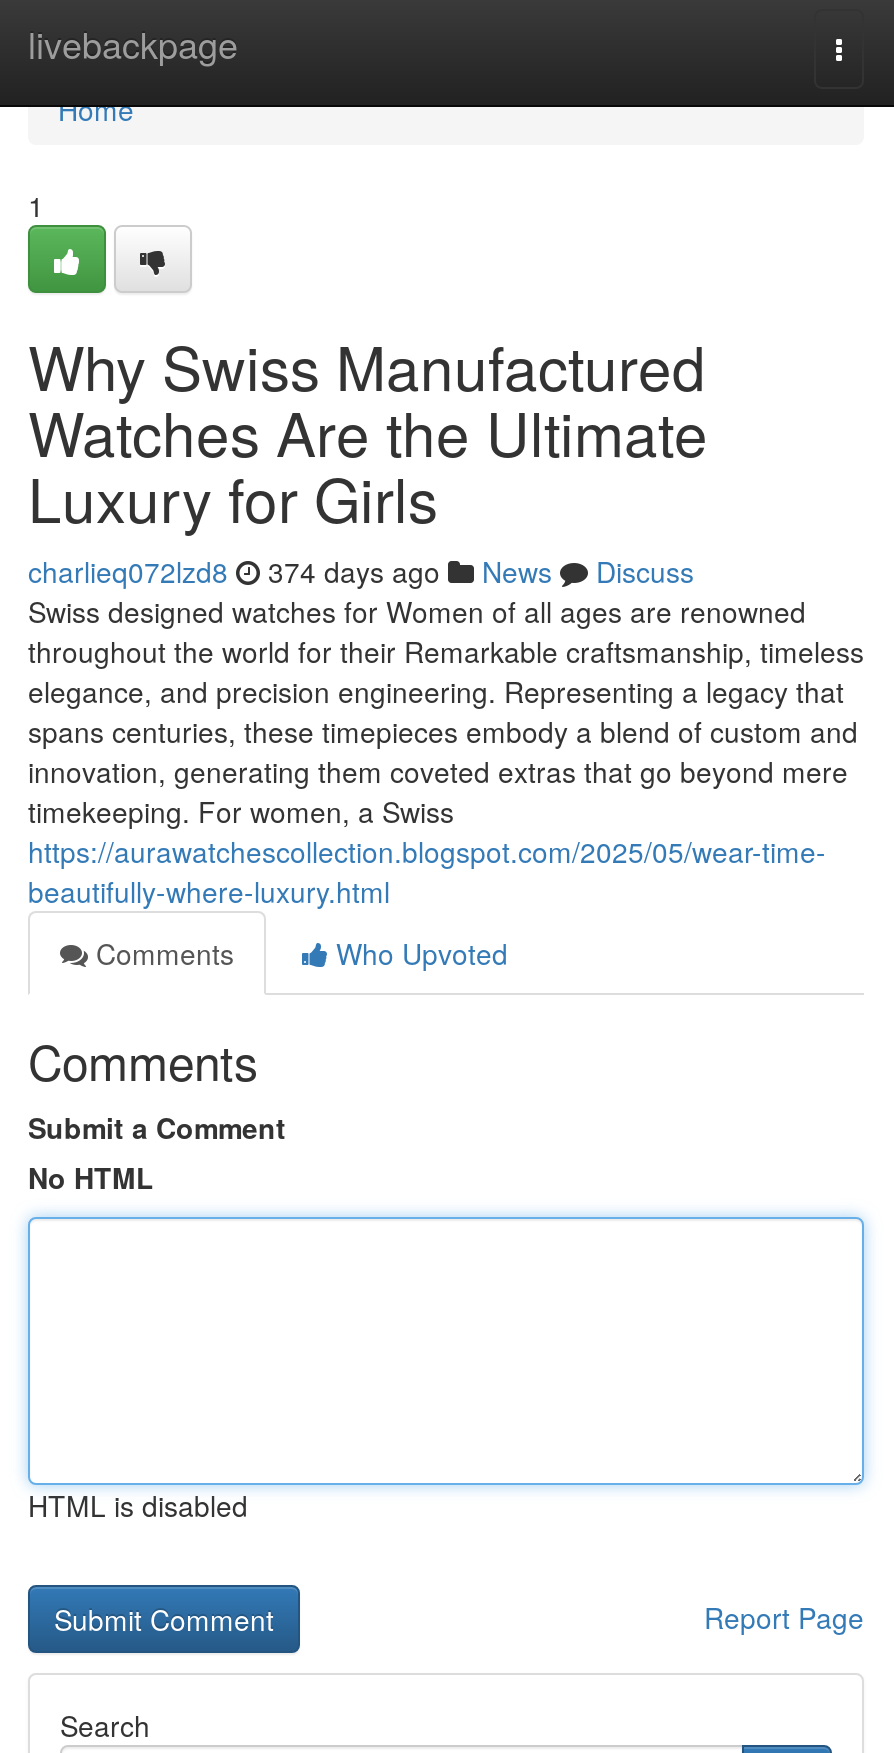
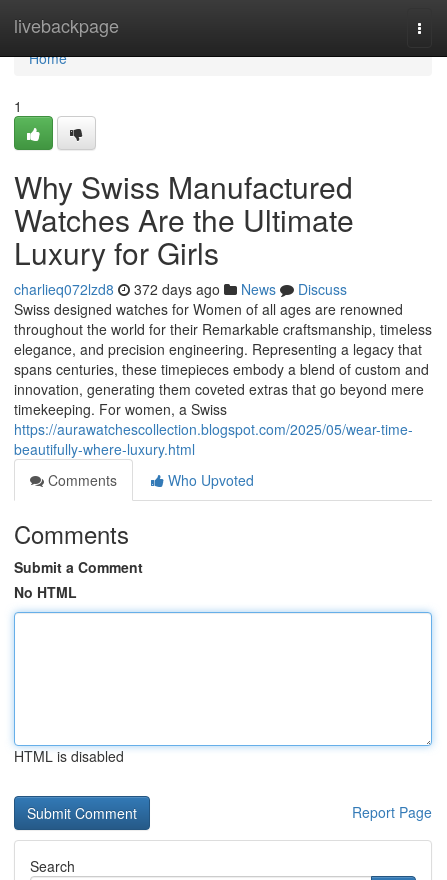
[28,551,694,591] charlieq072lzd8 374 days ago News Discuss -> [14,279,347,299] charlieq072lzd8 372 days ago News Discuss

